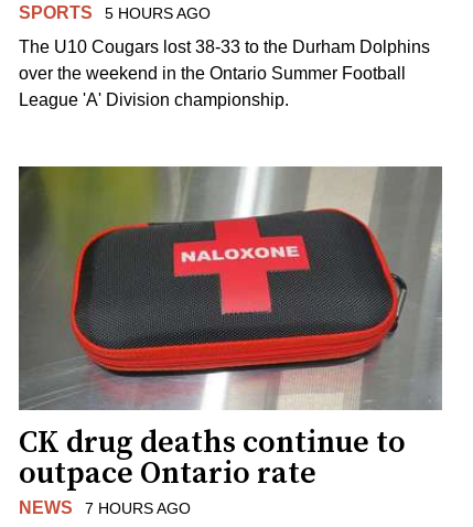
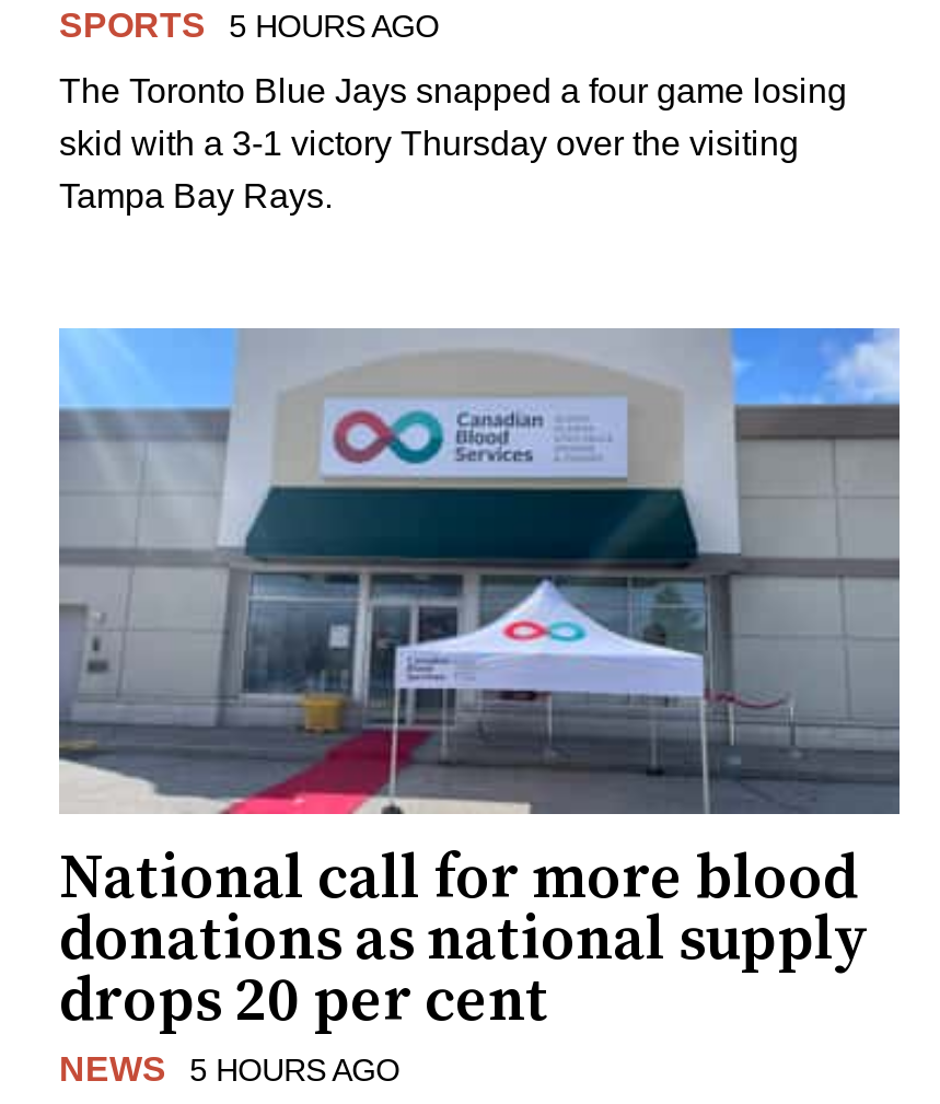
[19,37,430,109] The U10 Cougars lost 38-33 to the Durham Dolphins | over the weekend in the Ontario Summer Football | League 'A' Division championship. -> [59,74,847,216] The Toronto Blue Jays snapped a four game losing | skid with a 3-1 victory Thursday over the visiting | Tampa Bay Rays.
[18,165,443,493] [image] | CK drug deaths continue to | outpace Ontario rate -> [57,326,900,1040] [image] | National call for more blood | donations as national supply | drops 20 per cent
[19,499,190,518] NEWS 7 HOURS AGO -> [59,1051,400,1088] NEWS 5 HOURS AGO

